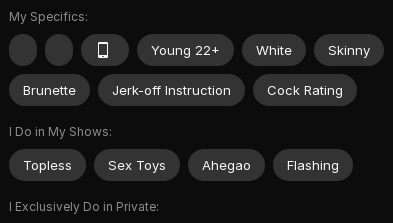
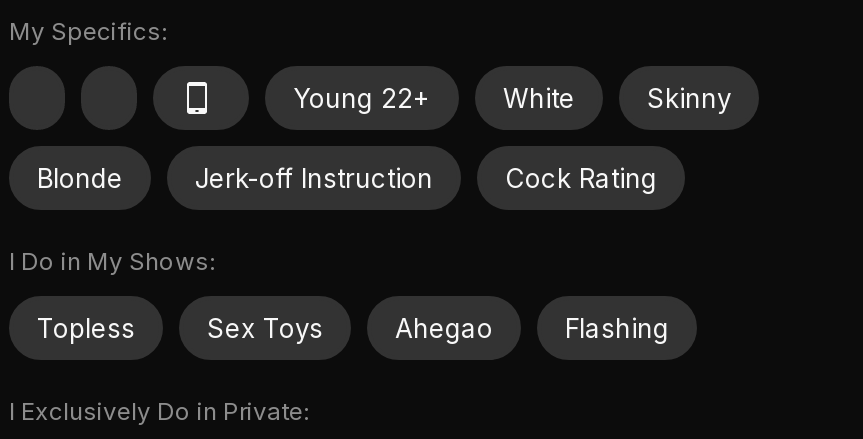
[23,81,76,97] Brunette -> [37,161,123,193] Blonde

